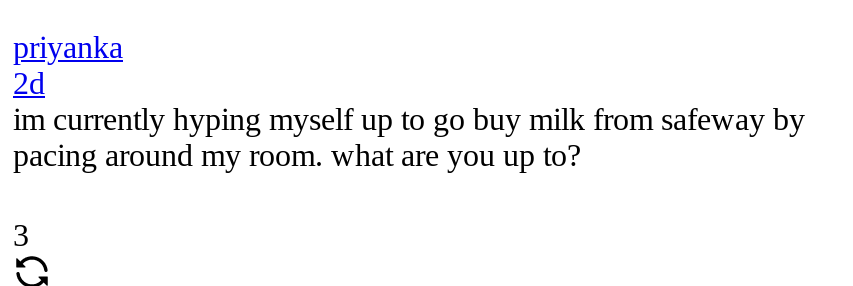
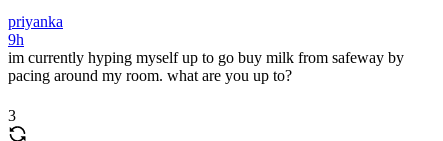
[13,66,45,100] 2d -> [8,31,24,48] 9h

